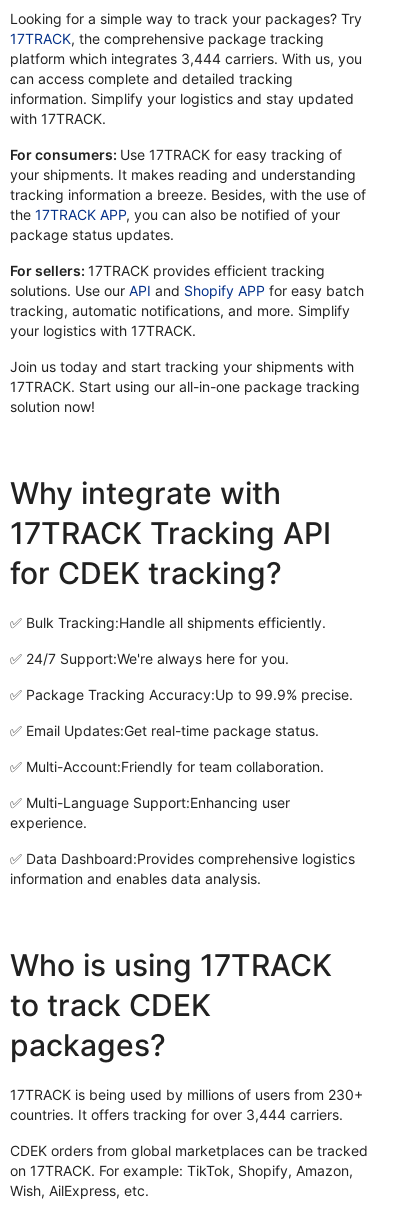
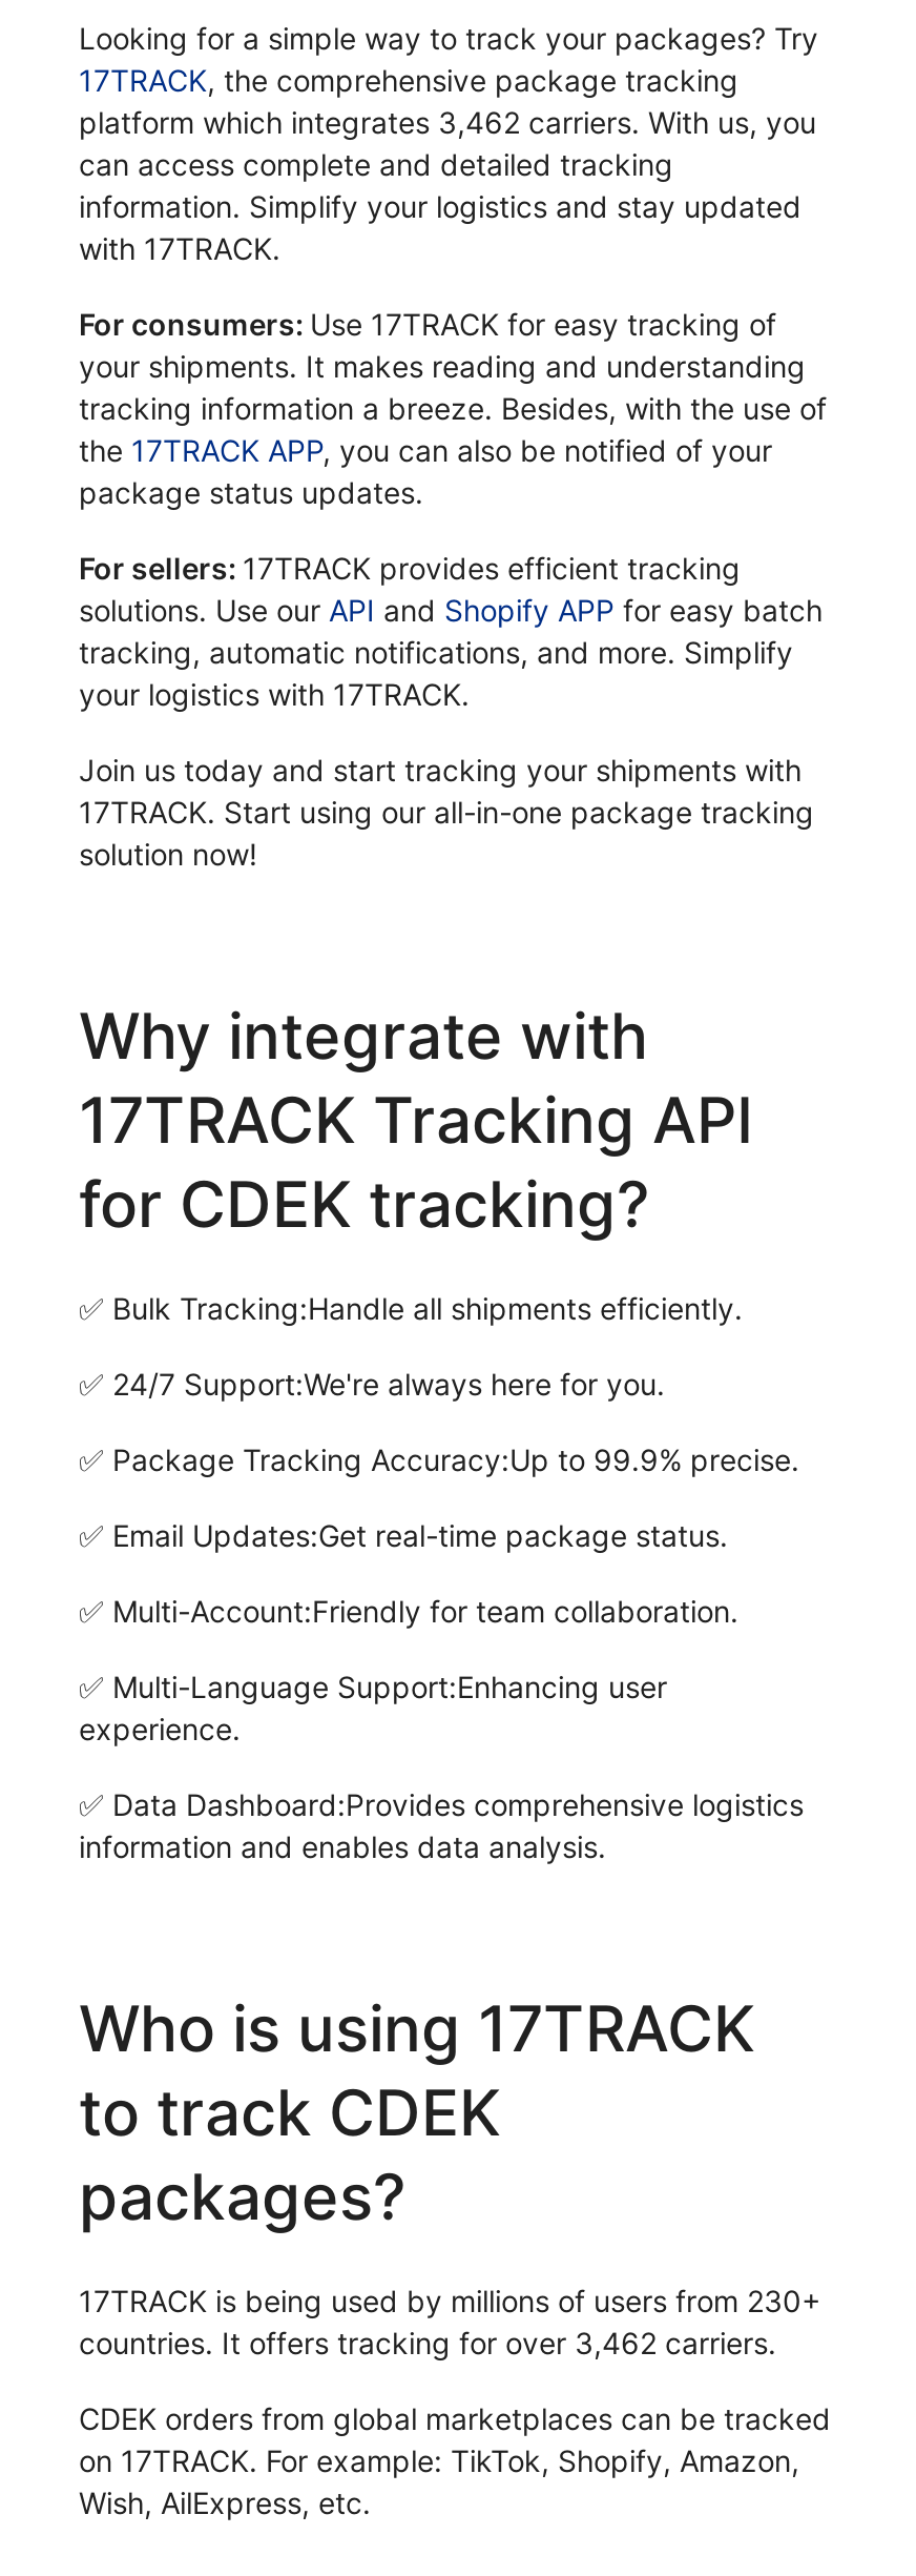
[10,50,362,67] platform which integrates 3,444 carriers. With us, you -> [79,105,816,141] platform which integrates 3,462 carriers. With us, you
[10,1106,343,1123] countries. It offers tracking for over 3,444 carriers. -> [79,2326,776,2361] countries. It offers tracking for over 3,462 carriers.

